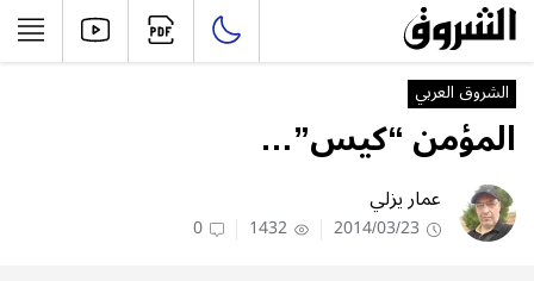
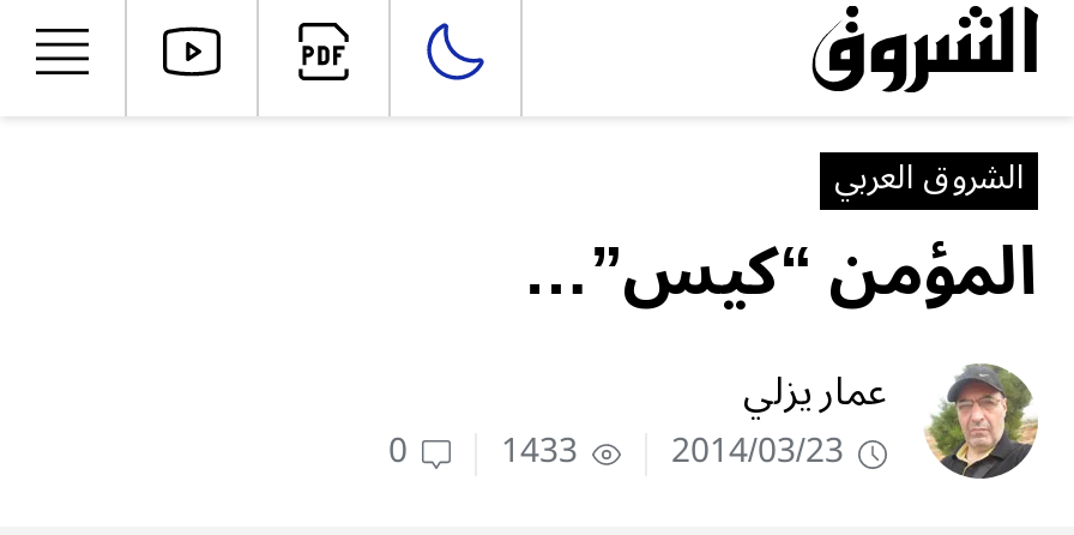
[193,211,420,245] 0 1432 2014/03/23 -> [388,416,844,486] 0 1433 2014/03/23

